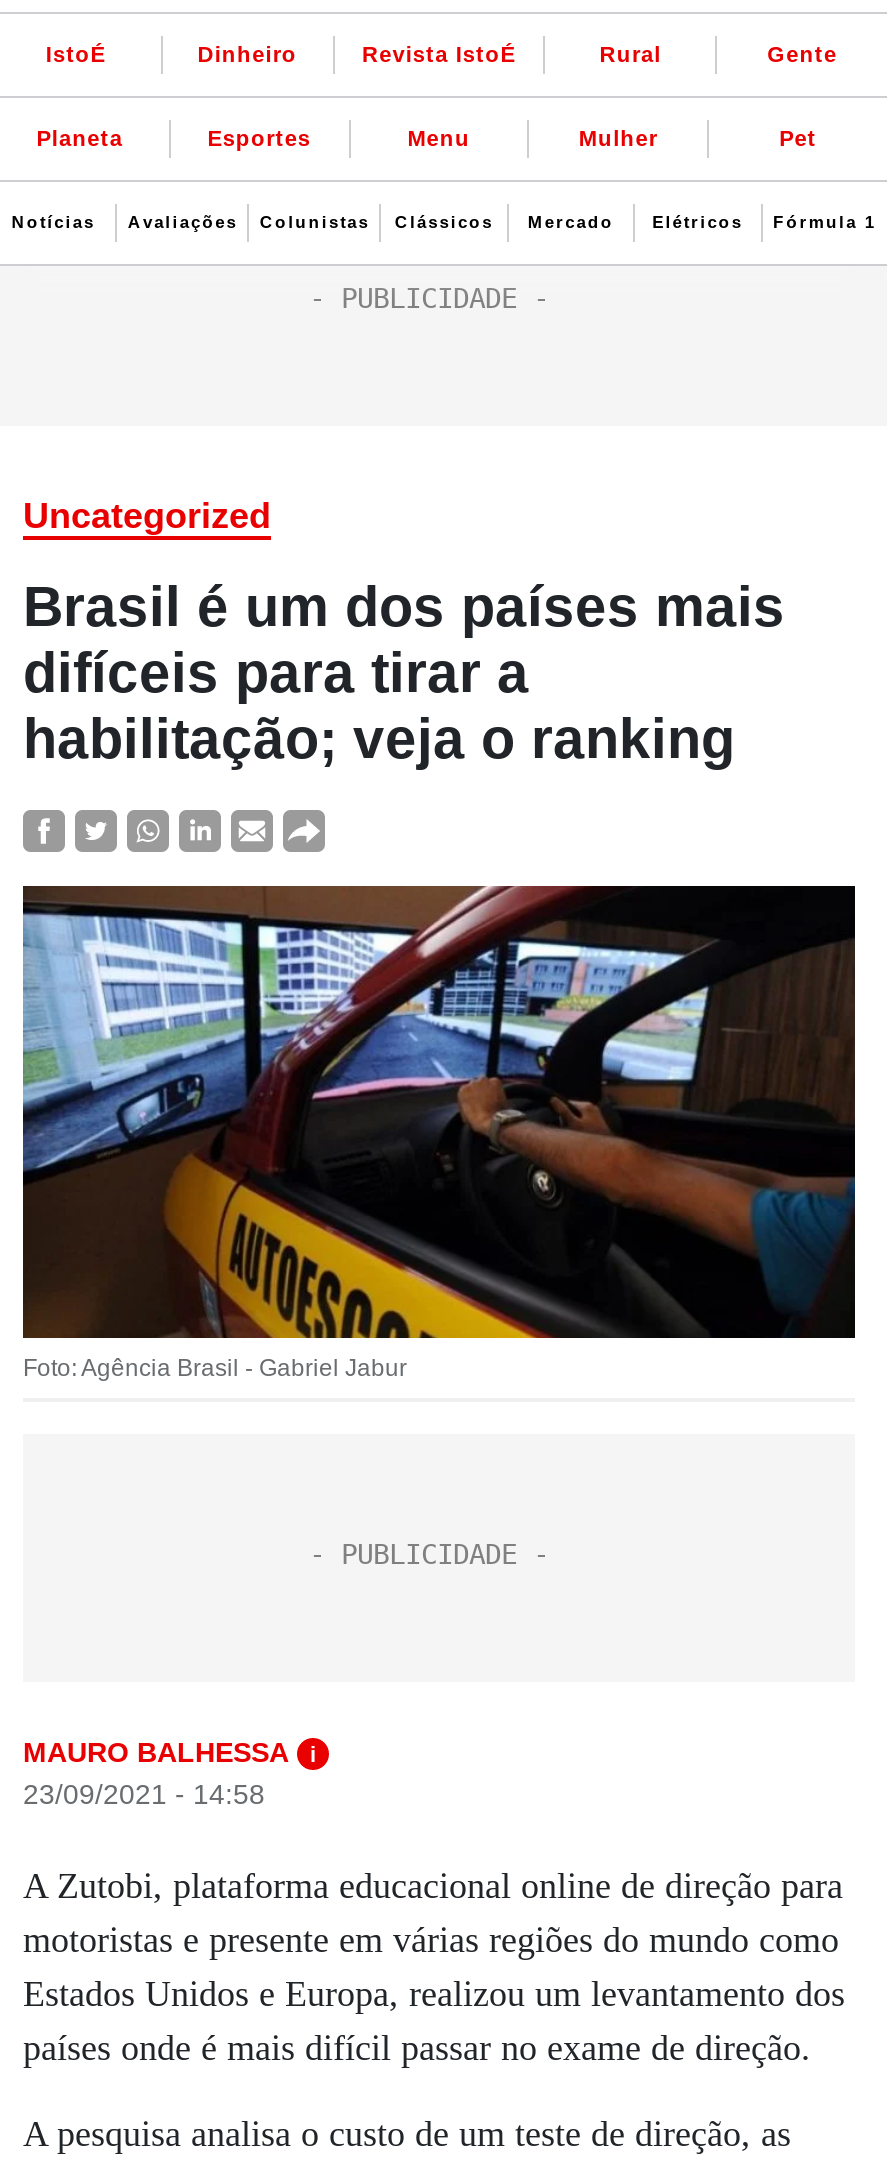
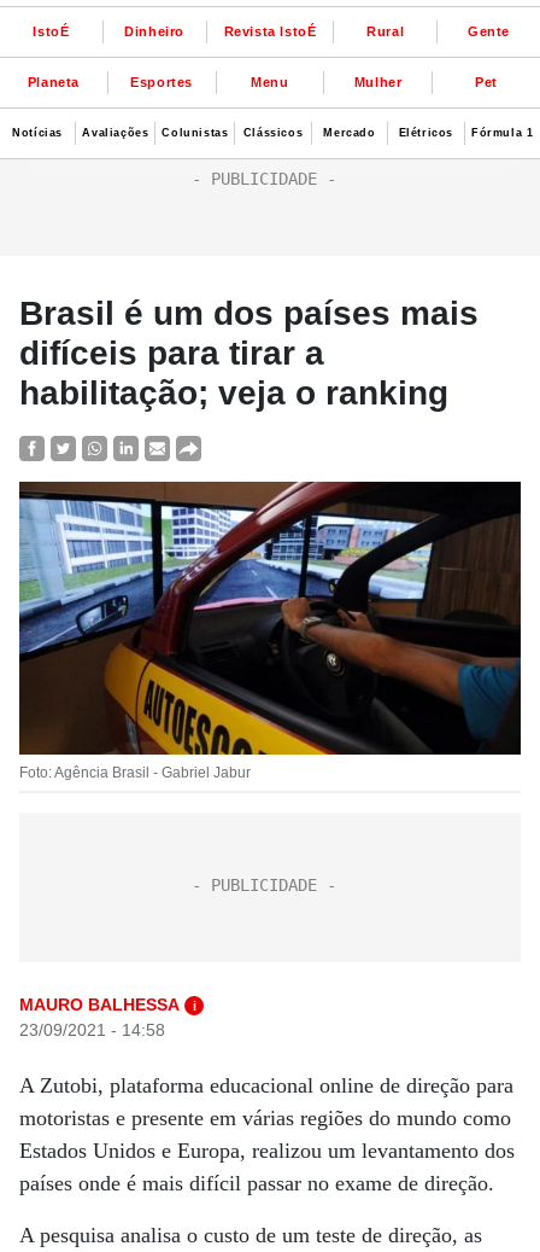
[23,496,271,536] Uncategorized -> none

